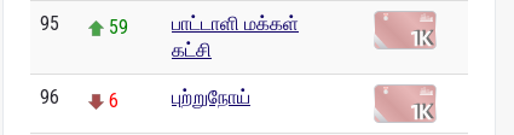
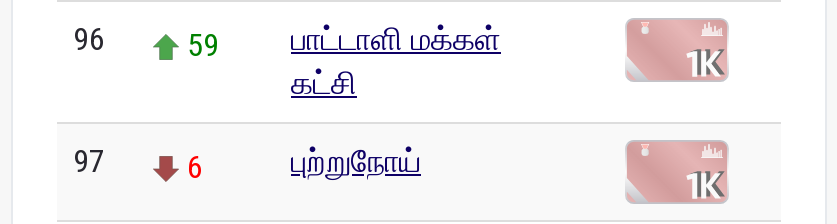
[40,12,299,39] 95 59 பாட்டாளி மக்கள் -> [73,20,501,64] 96 59 பாட்டாளி மக்கள்
[40,86,119,112] 96 6 -> [73,142,203,186] 97 6

